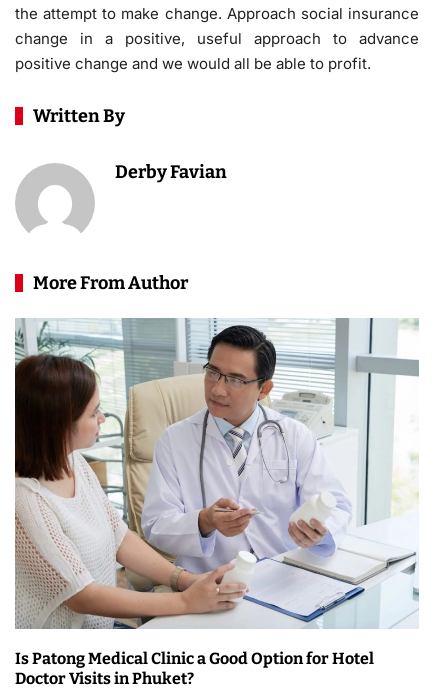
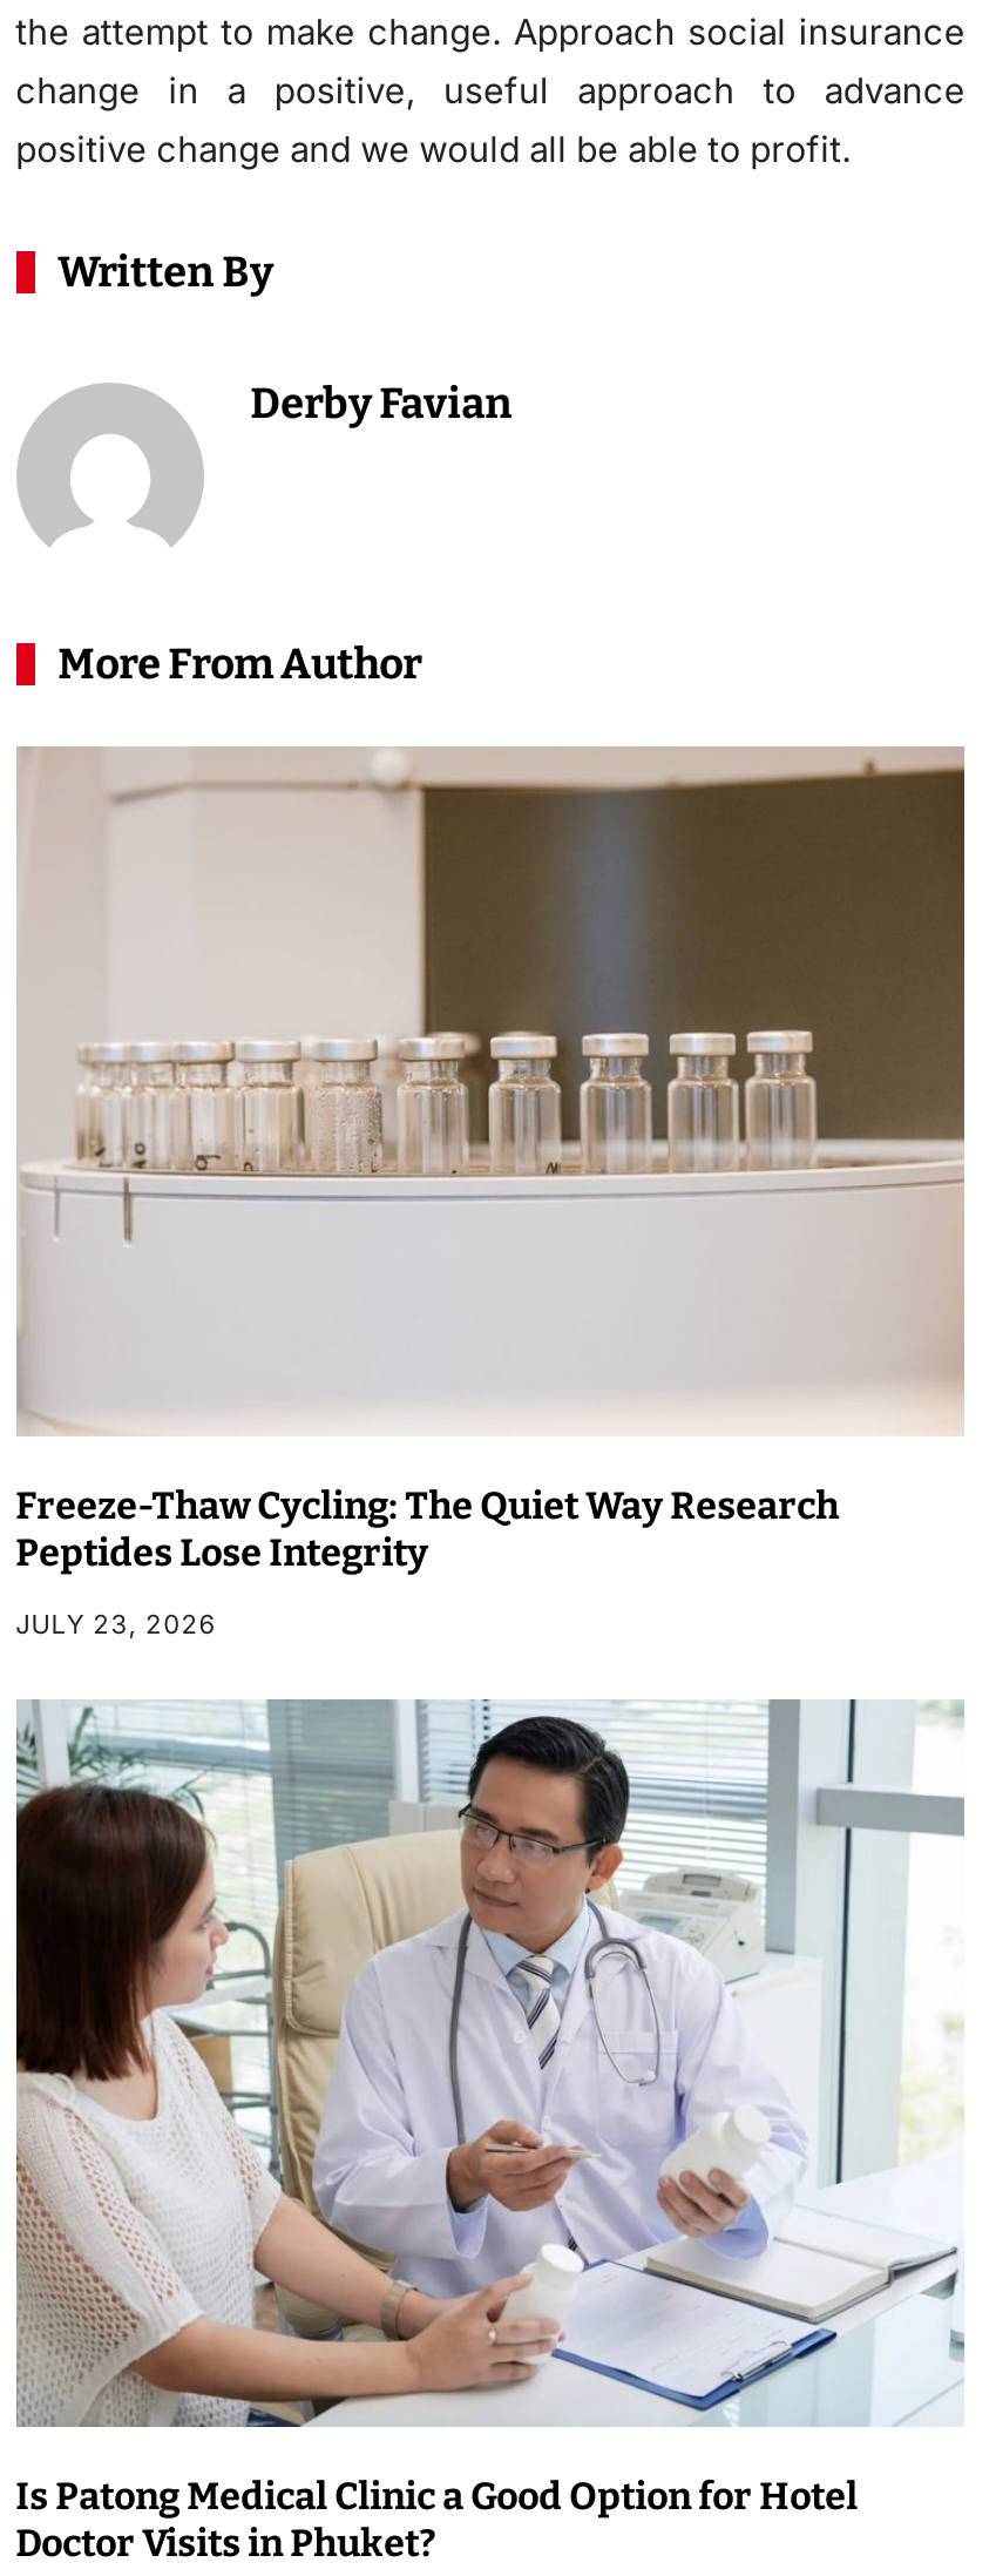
none -> [15,746,967,1641] [image] | Freeze-Thaw Cycling: The Quiet Way Research | Peptides Lose Integrity | JULY 23, 2026

